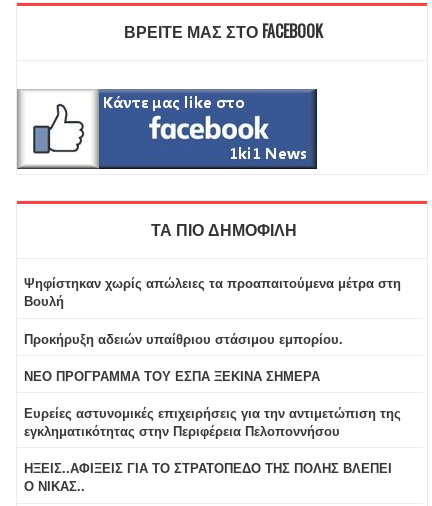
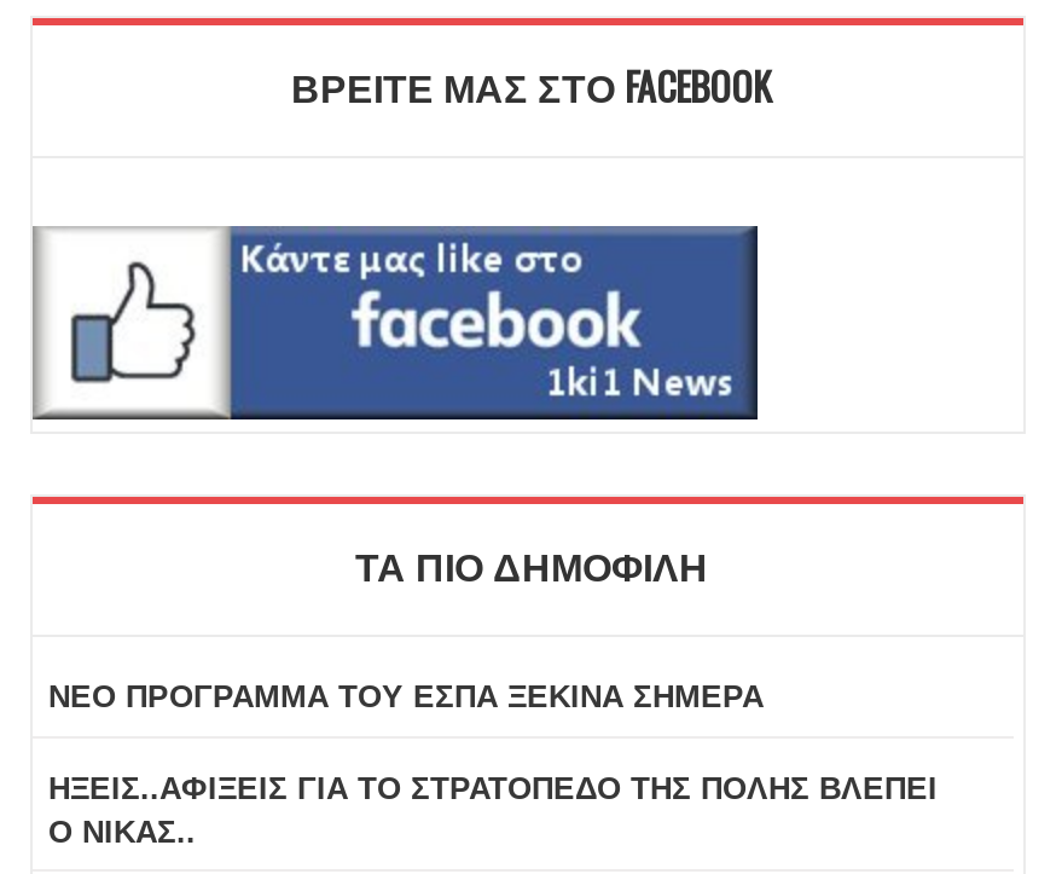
[23,276,400,347] Ψηφίστηκαν χωρίς απώλειες τα προαπαιτούμενα μέτρα στη | Βουλή | Προκήρυξη αδειών υπαίθριου στάσιμου εμπορίου. -> none
[23,406,400,439] Ευρείες αστυνομικές επιχειρήσεις για την αντιμετώπιση της | εγκληματικότητας στην Περιφέρεια Πελοποννήσου -> none

